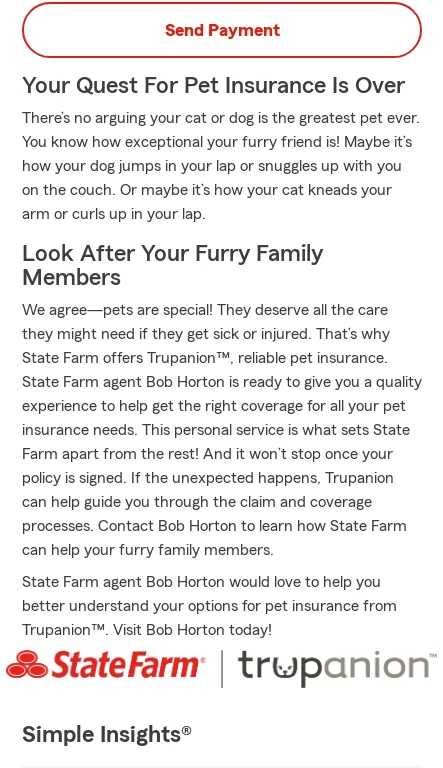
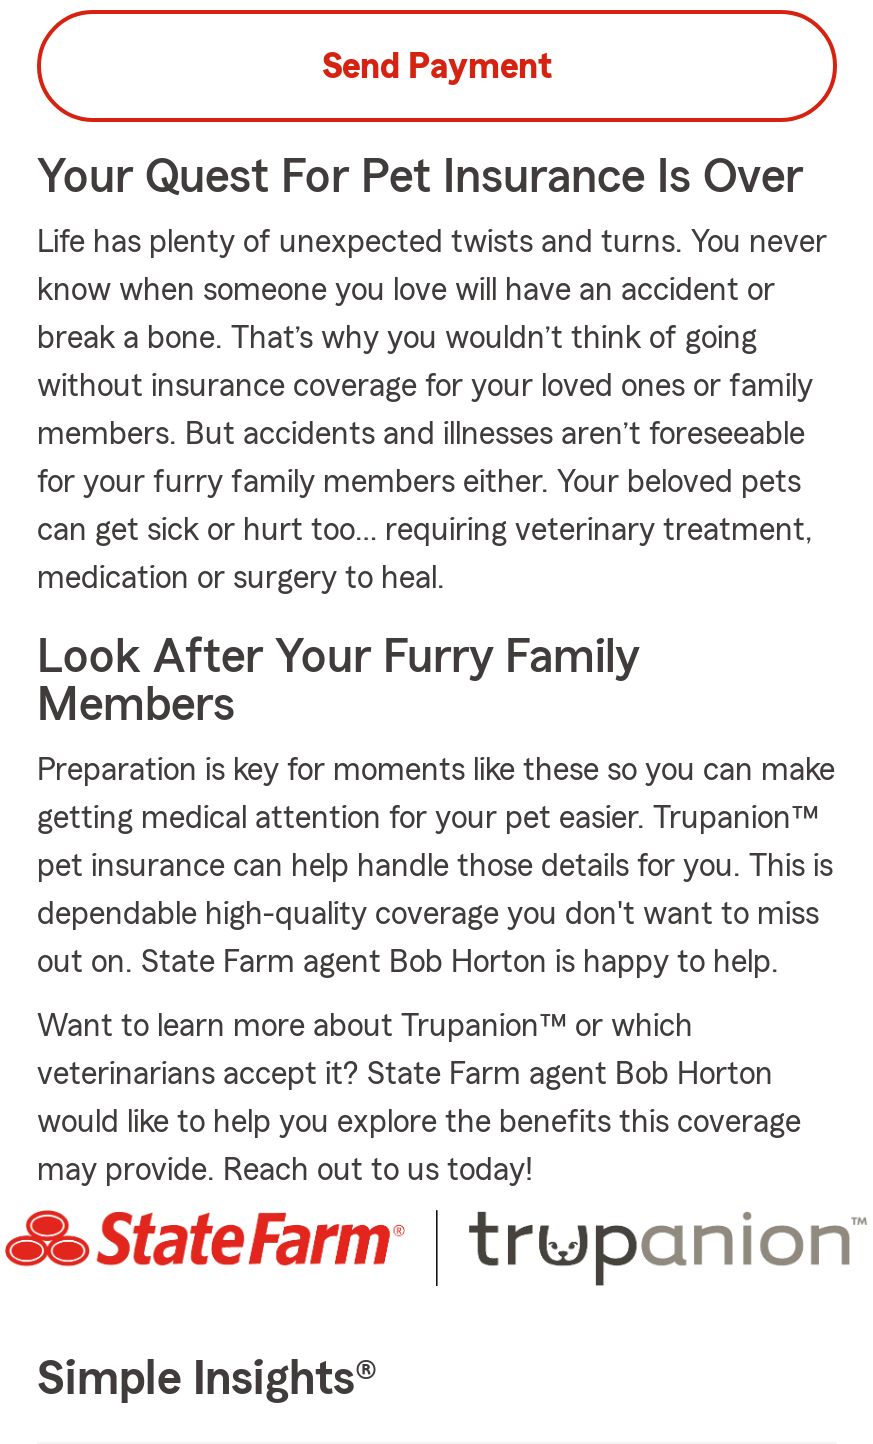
[22,110,420,222] There’s no arguing your cat or dog is the greatest pet ever. | You know how exceptional your furry friend is! Maybe it’s | how your dog jumps in your lap or snuggles up with you | on the couch. Or maybe it’s how your cat kneads your | arm or curls up in your lap. -> [37,226,827,594] Life has plenty of unexpected twists and turns. You never | know when someone you love will have an accident or | break a bone. That’s why you wouldn’t think of going | without insurance coverage for your loved ones or family | members. But accidents and illnesses aren’t foreseeable | for your furry family members either. Your beloved pets | can get sick or hurt too… requiring veterinary treatment, | medication or surgery to heal.
moved [22,242,323,290] -> [37,634,639,730]: Look After Your Furry Family | Members
[22,302,422,638] We agree—pets are special! They deserve all the care | they might need if they get sick or injured. That’s why | State Farm offers Trupanion™, reliable pet insurance. | State Farm agent Bob Horton is ready to give you a quality | experience to help get the right coverage for all your pet | insurance needs. This personal service is what sets State | Farm apart from the rest! And it won’t stop once your | policy is signed. If the unexpected happens, Trupanion | can help guide you through the claim and coverage | processes. Contact Bob Horton to learn how State Farm | can help your furry family members. | State Farm agent Bob Horton would love to help you | better understand your options for pet insurance from | Trupanion™. Visit Bob Horton today! -> [37,754,835,1186] Preparation is key for moments like these so you can make | getting medical attention for your pet easier. Trupanion™ | pet insurance can help handle those details for you. This is | dependable high-quality coverage you don't want to miss | out on. State Farm agent Bob Horton is happy to help. | Want to learn more about Trupanion™ or which | veterinarians accept it? State Farm agent Bob Horton | would like to help you explore the benefits this coverage | may provide. Reach out to us today!

